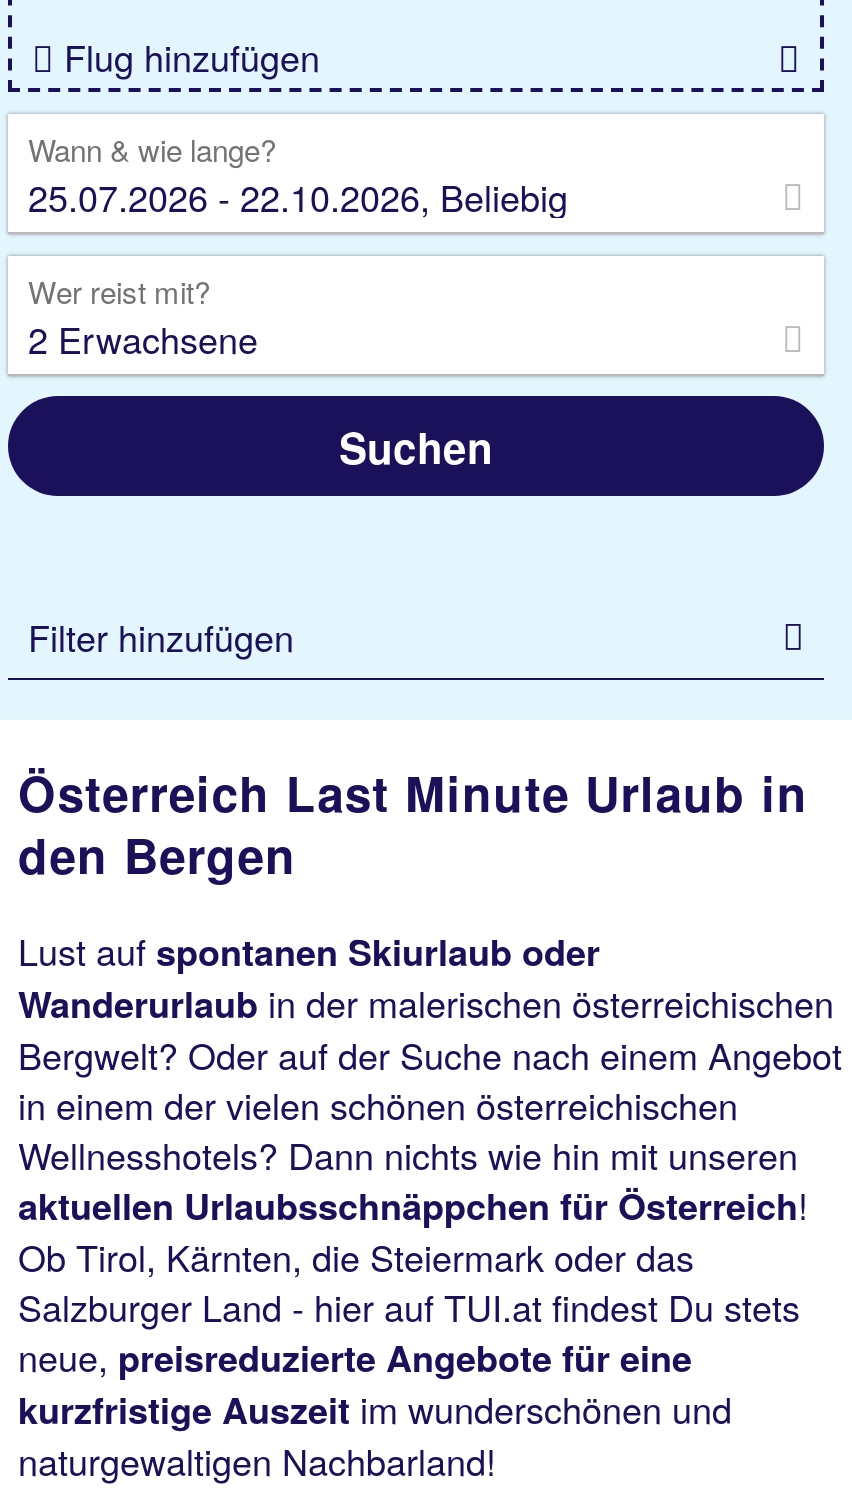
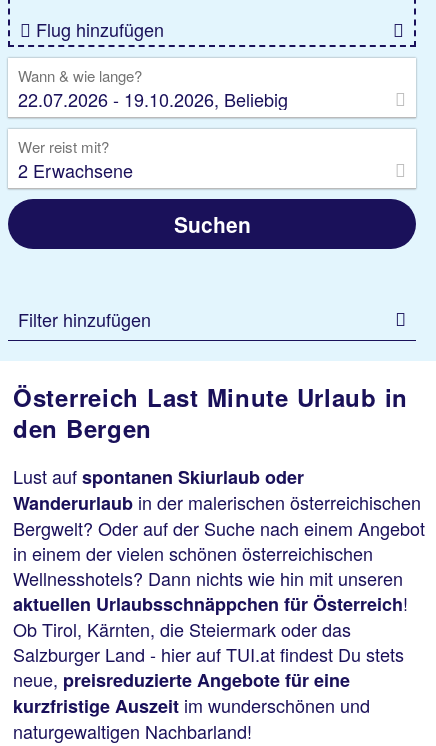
[28,170,568,222] 25.07.2026 - 22.10.2026, Beliebig -> [18,86,288,112] 22.07.2026 - 19.10.2026, Beliebig

